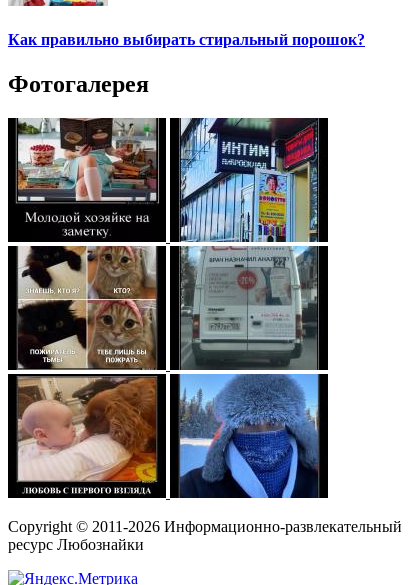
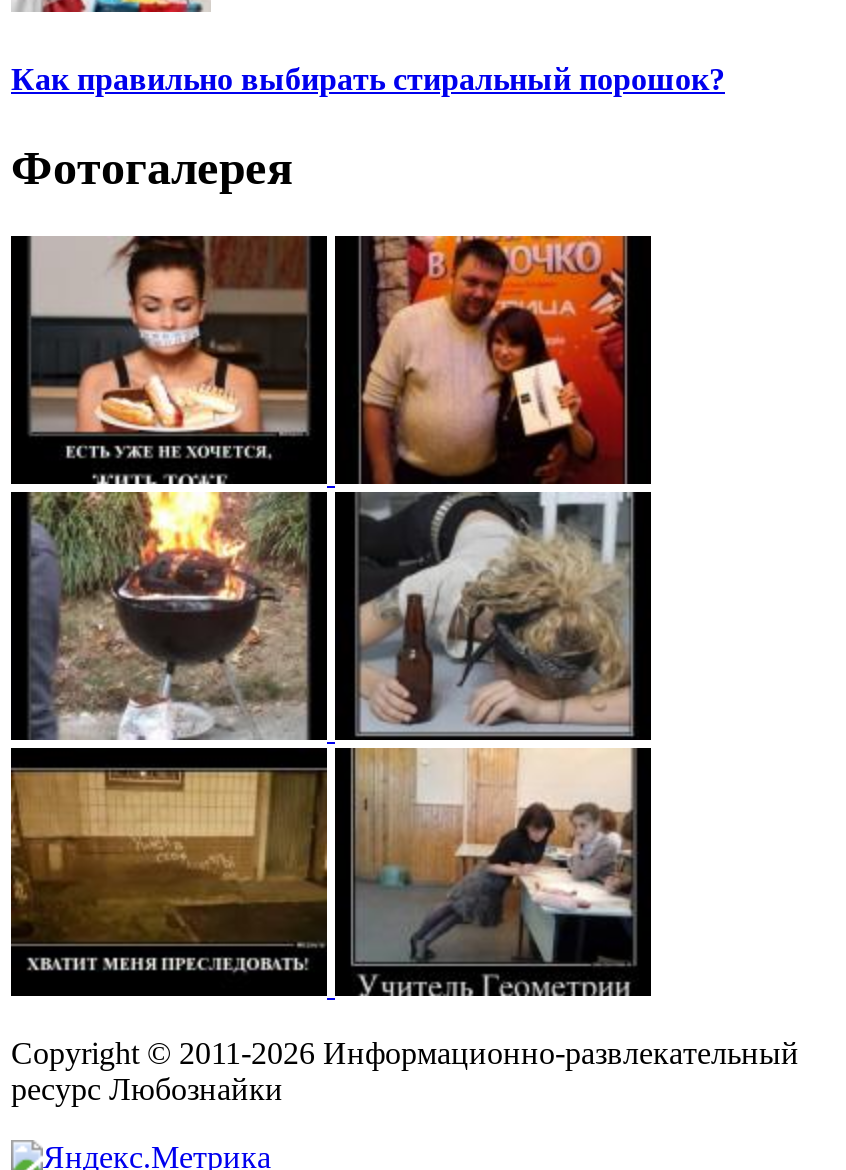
[7,117,167,495] [image] -> [9,234,329,988] [image]
[178,117,320,499] [image] -> [351,234,637,998] [image]

